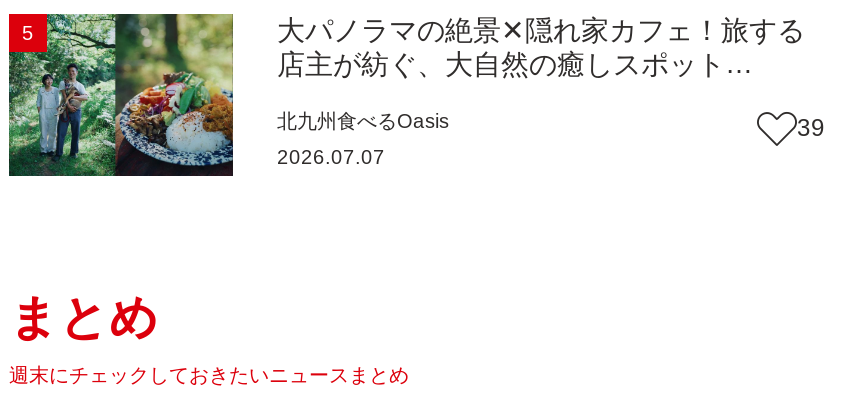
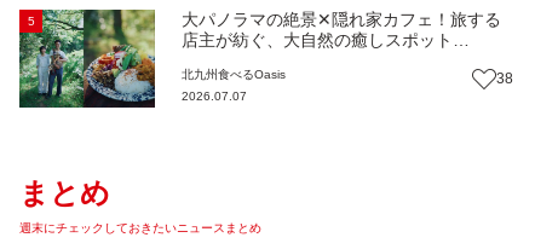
[797,114,825,142] 39 -> [496,70,513,87] 38

